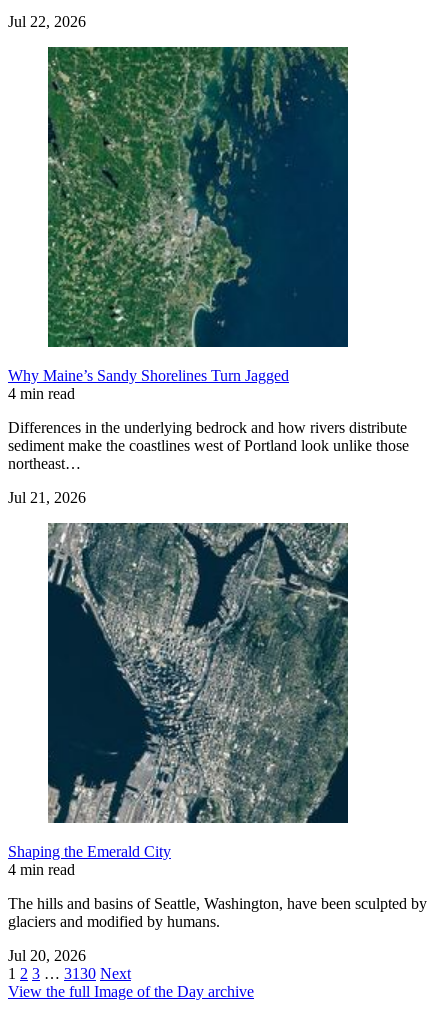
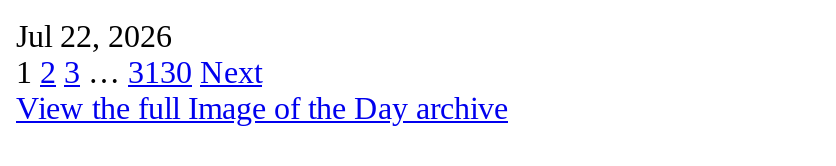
[8,46,409,506] [image] | Why Maine’s Sandy Shorelines Turn Jagged | 4 min read | Differences in the underlying bedrock and how rivers distribute | sediment make the coastlines west of Portland look unlike those | northeast… | Jul 21, 2026 -> none
[8,522,427,964] [image] | Shaping the Emerald City | 4 min read | The hills and basins of Seattle, Washington, have been sculpted by | glaciers and modified by humans. | Jul 20, 2026 -> none

